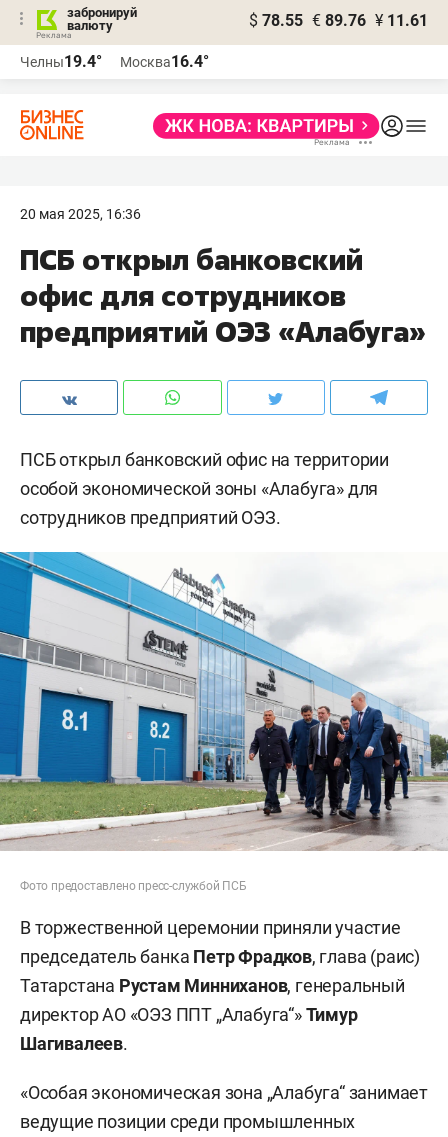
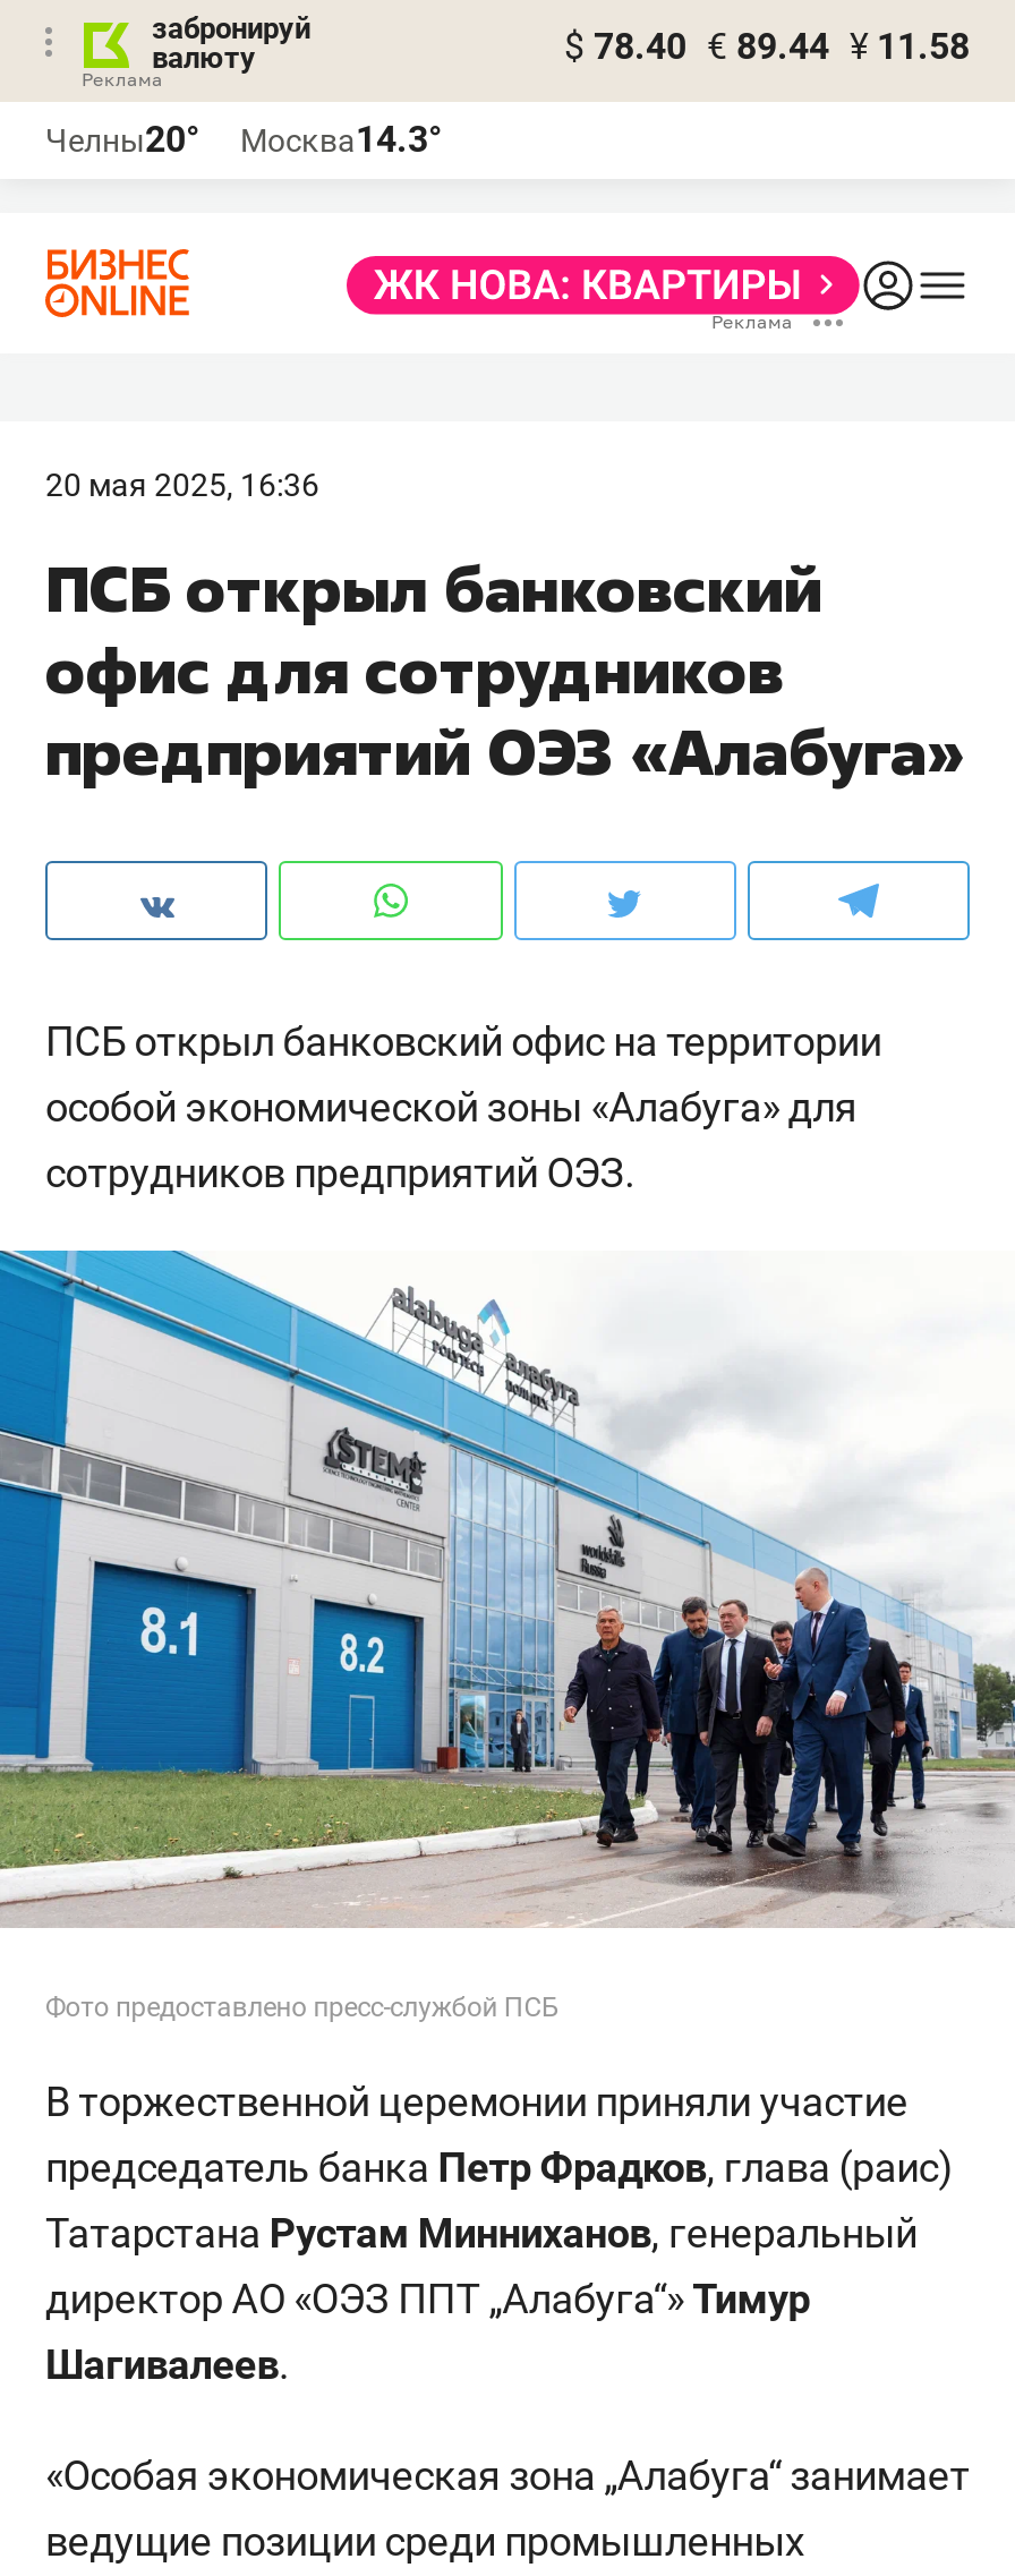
[249,11,428,30] $ 78.55 € 89.76 ¥ 11.61 -> [564,25,970,68] $ 78.40 € 89.44 ¥ 11.58
[20,52,102,71] Челны19.4° -> [45,118,199,161] Челны20°
[120,52,209,71] Москва16.4° -> [240,118,442,161] Москва14.3°

